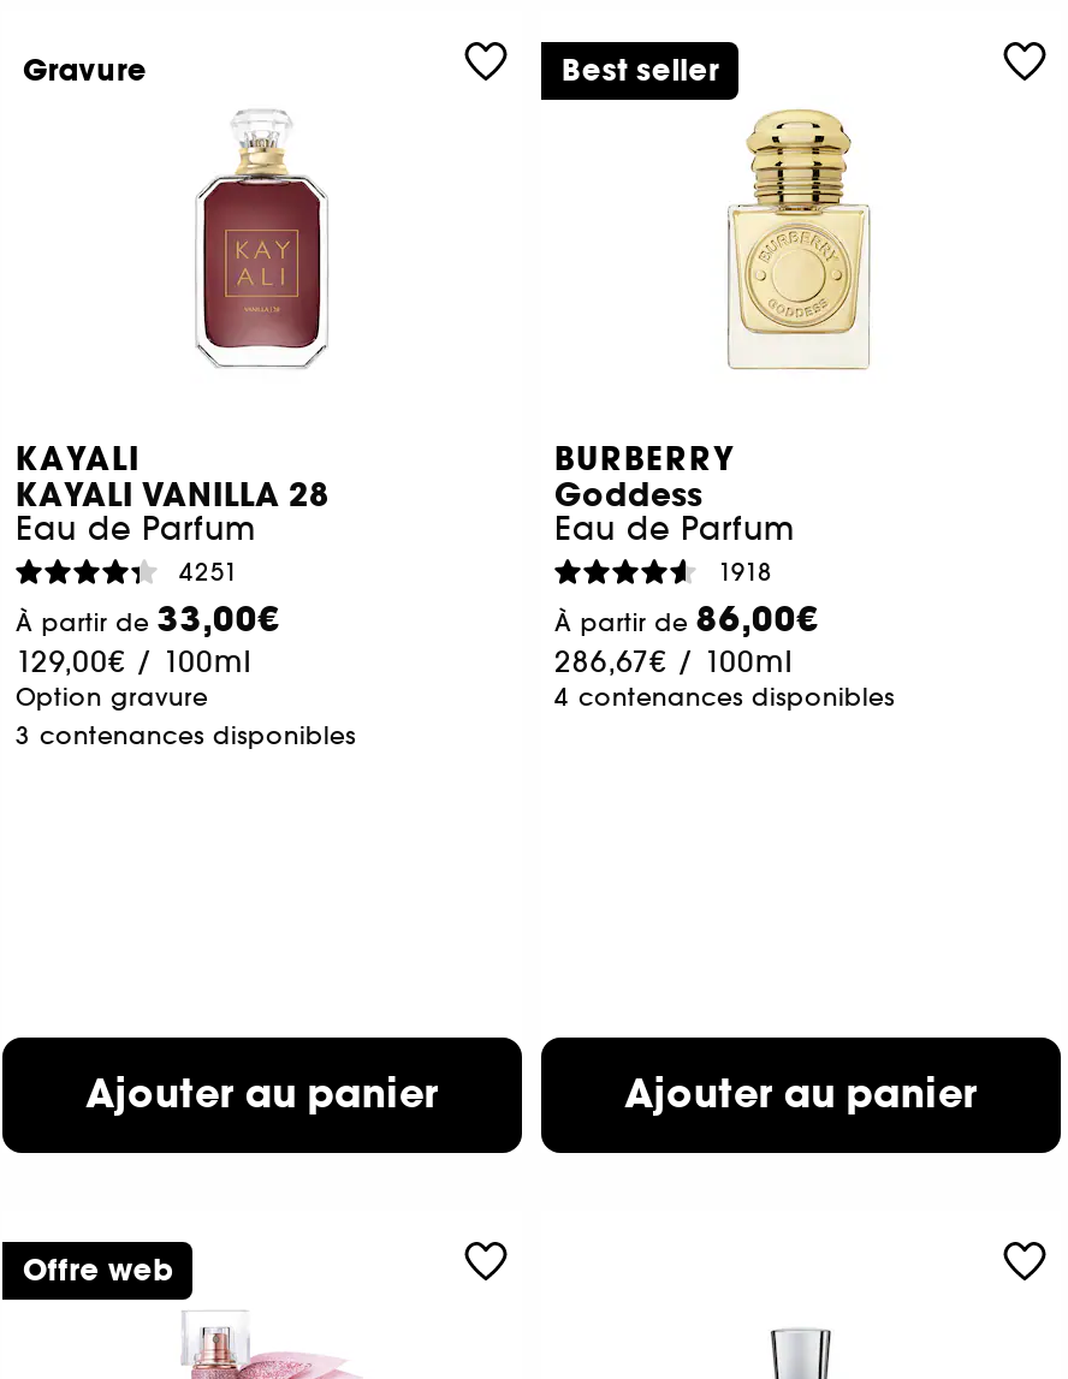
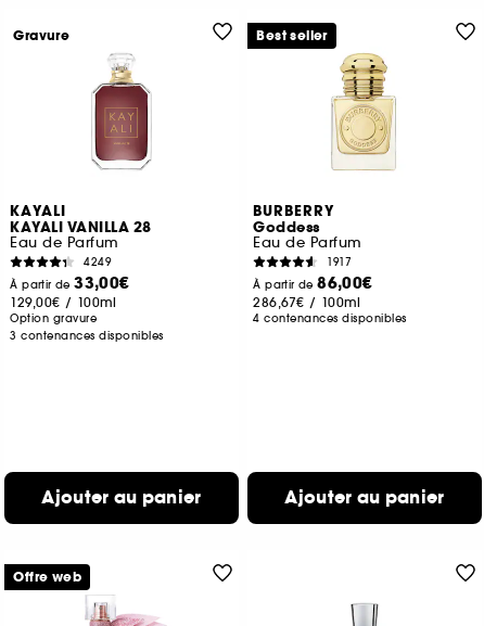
[179,555,239,587] 4251 -> [84,254,112,269] 4249
[718,555,773,587] 1918 -> [327,254,352,269] 1917

